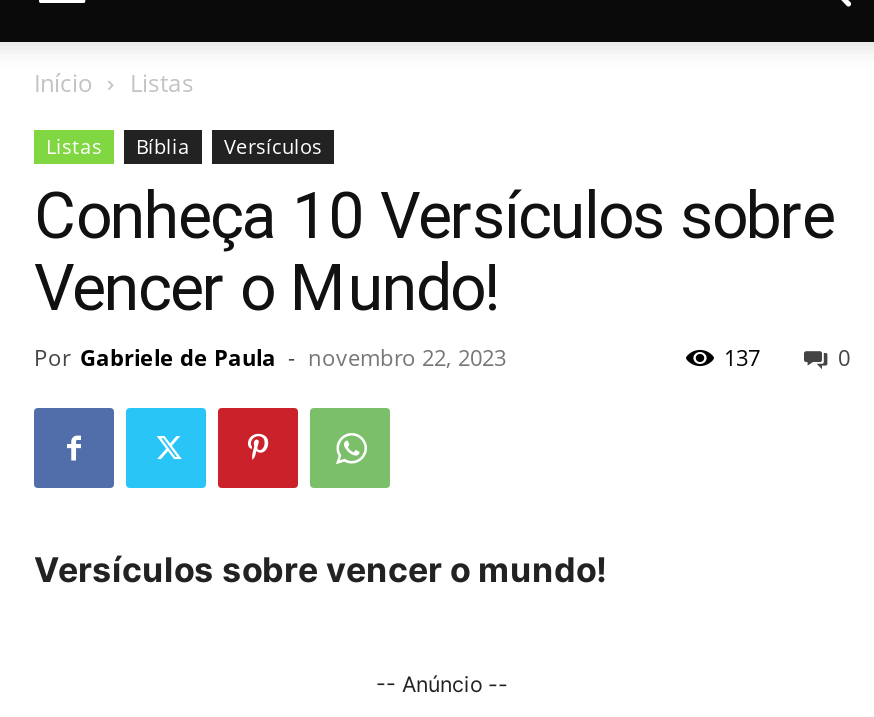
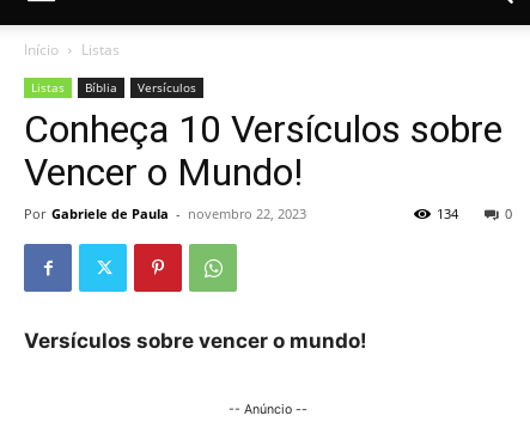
[724,342,760,372] 137 -> [437,204,458,222] 134

